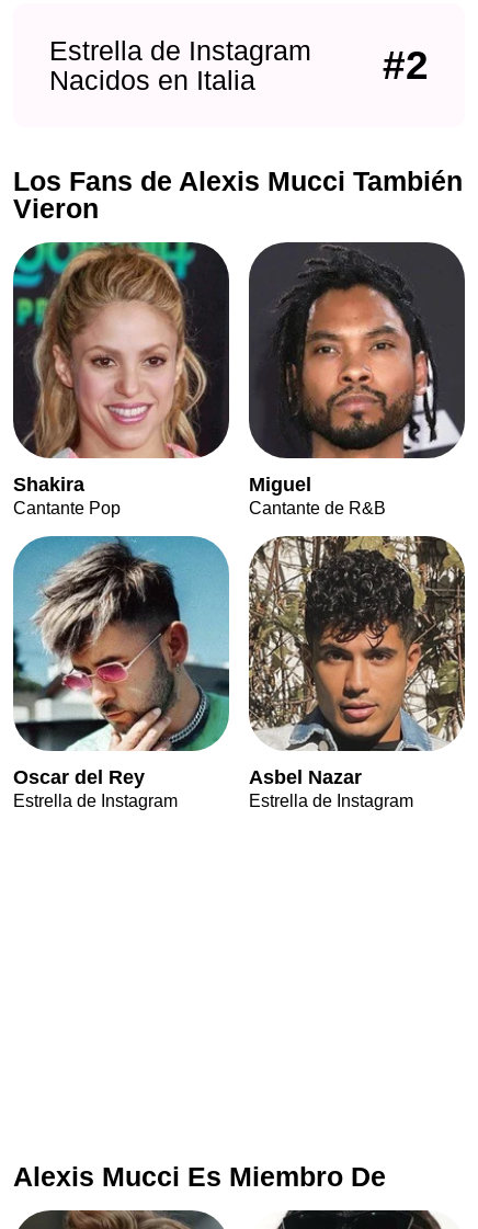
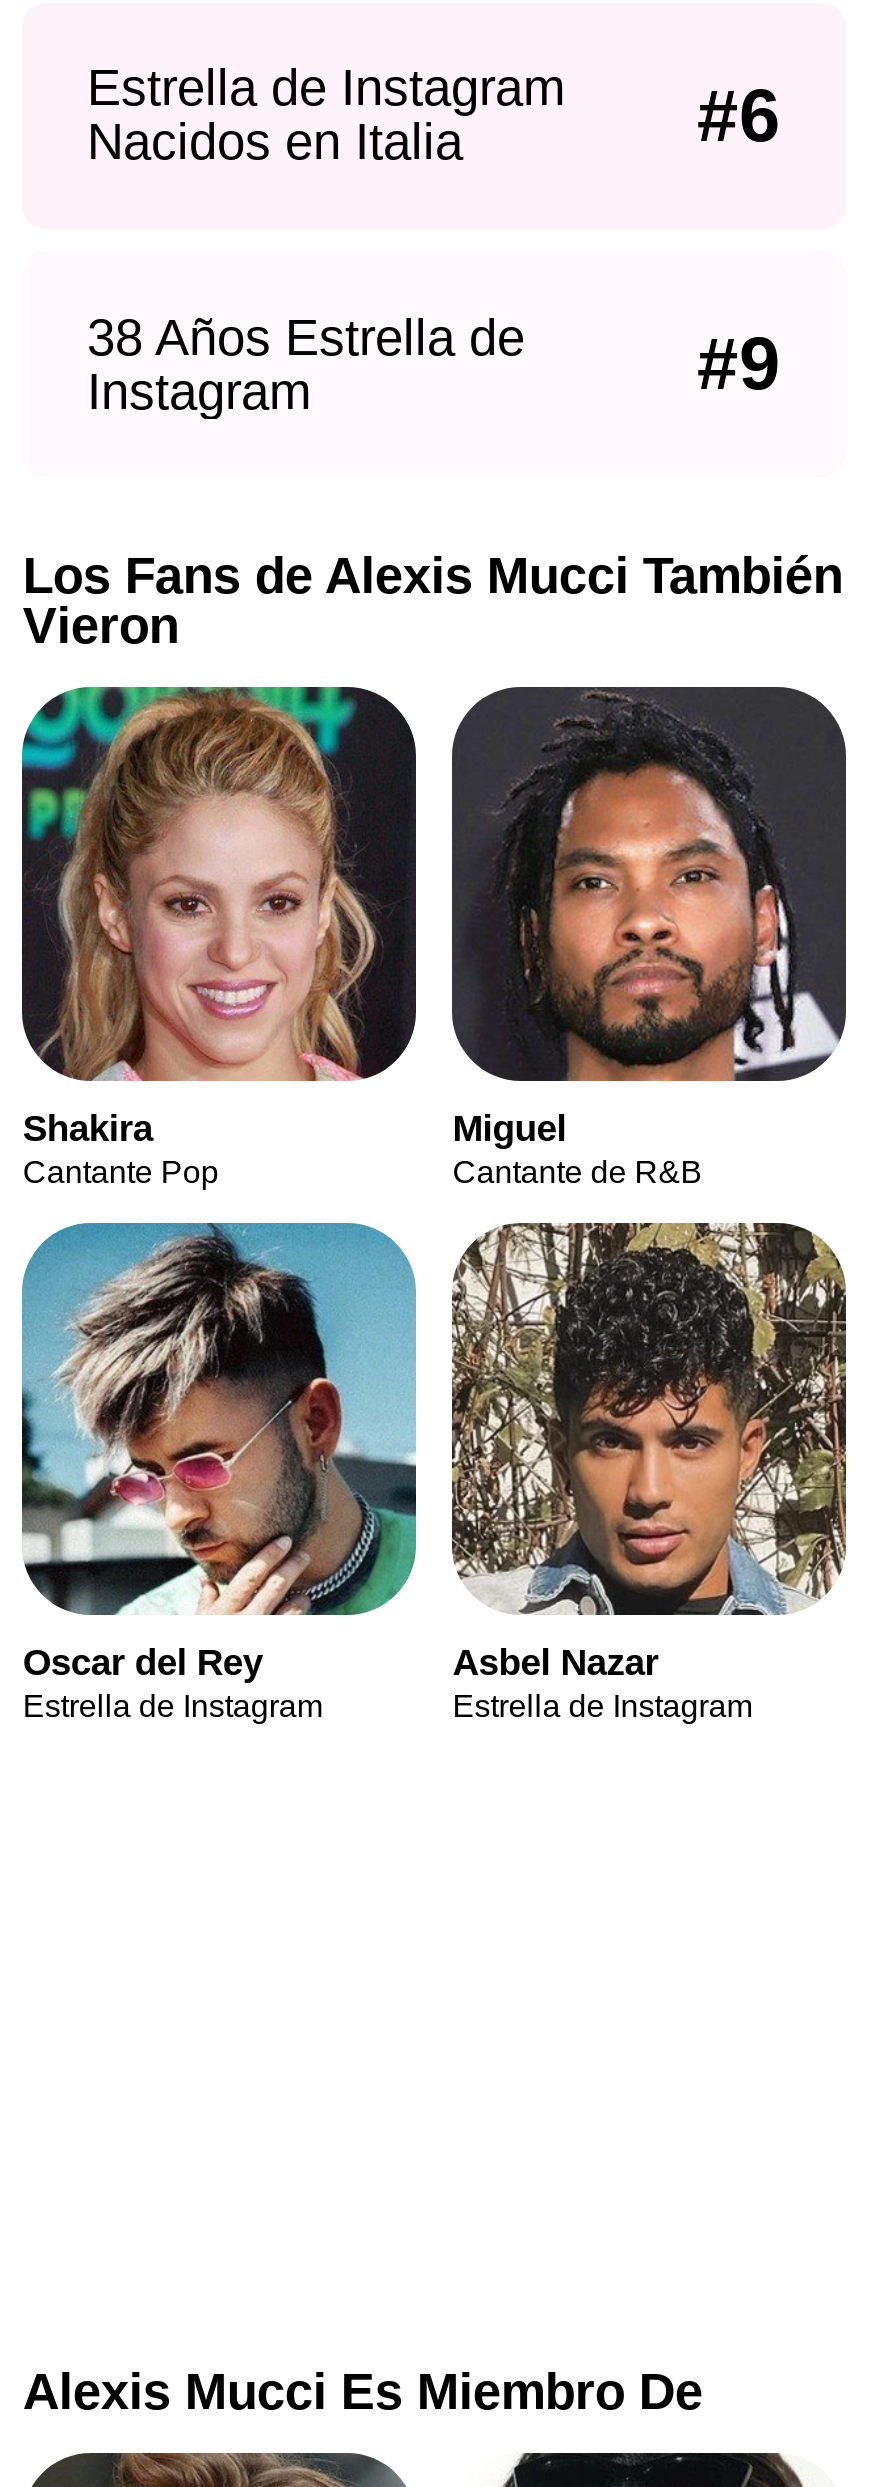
[383,43,429,88] #2 -> [87,74,781,418] #6 | 38 Años Estrella de | Instagram | #9

